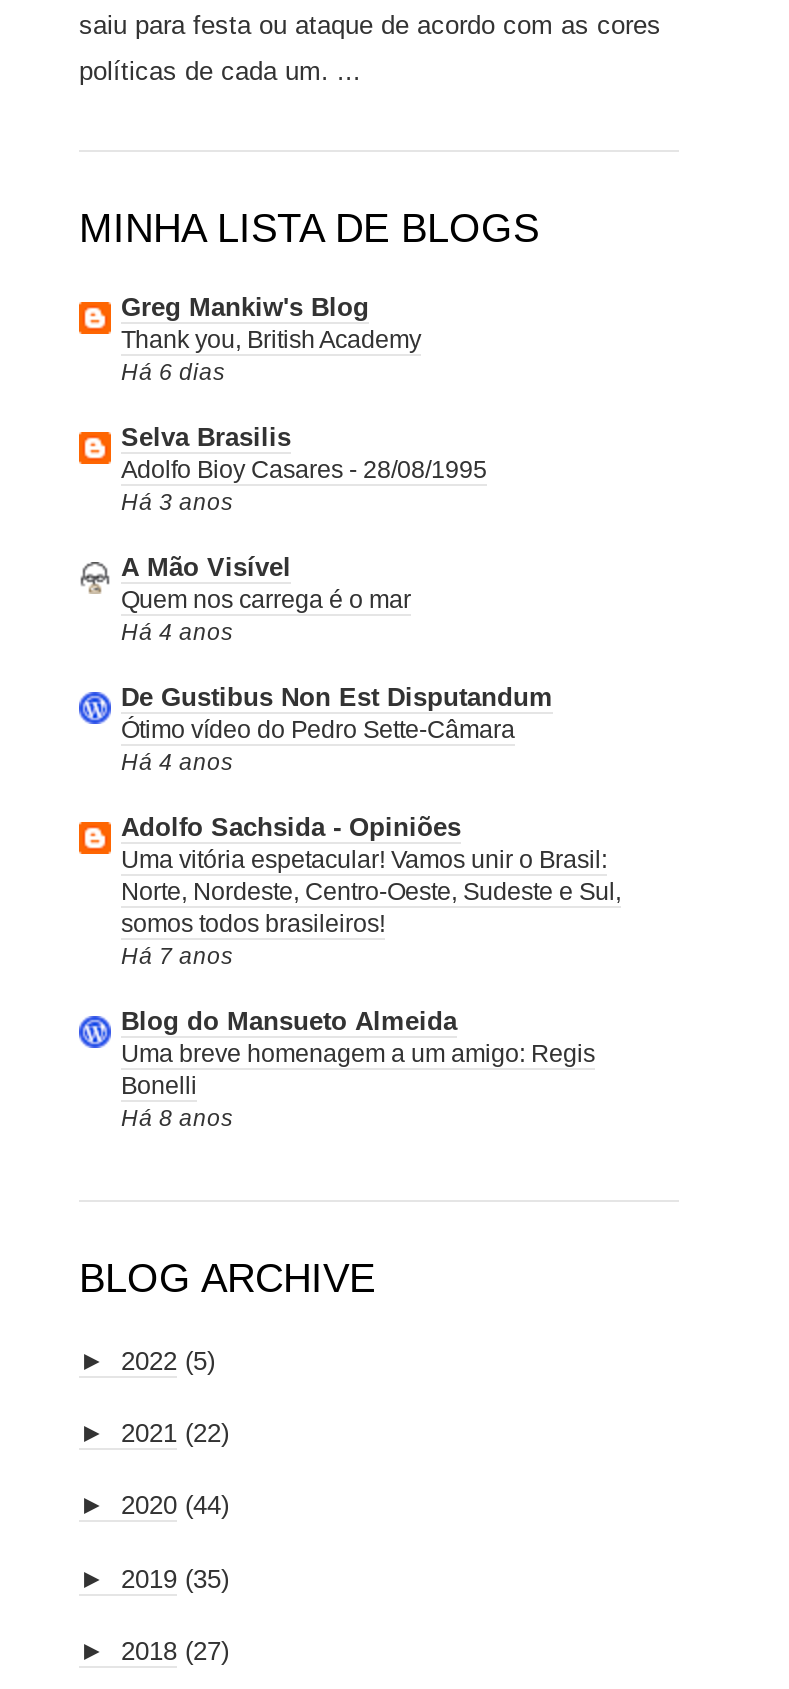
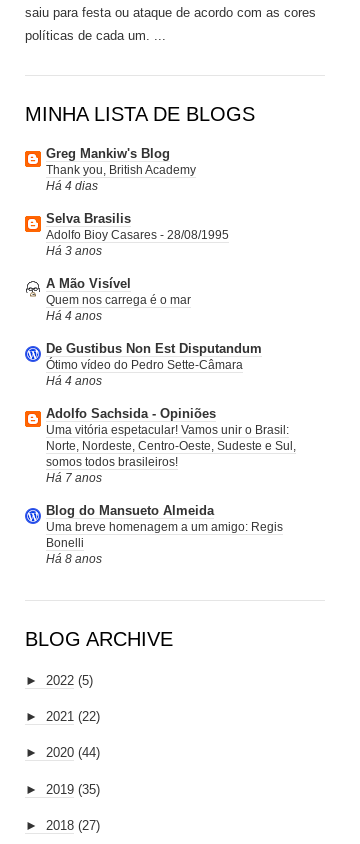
[121,358,225,384] Há 6 dias -> [46,179,98,192] Há 4 dias

